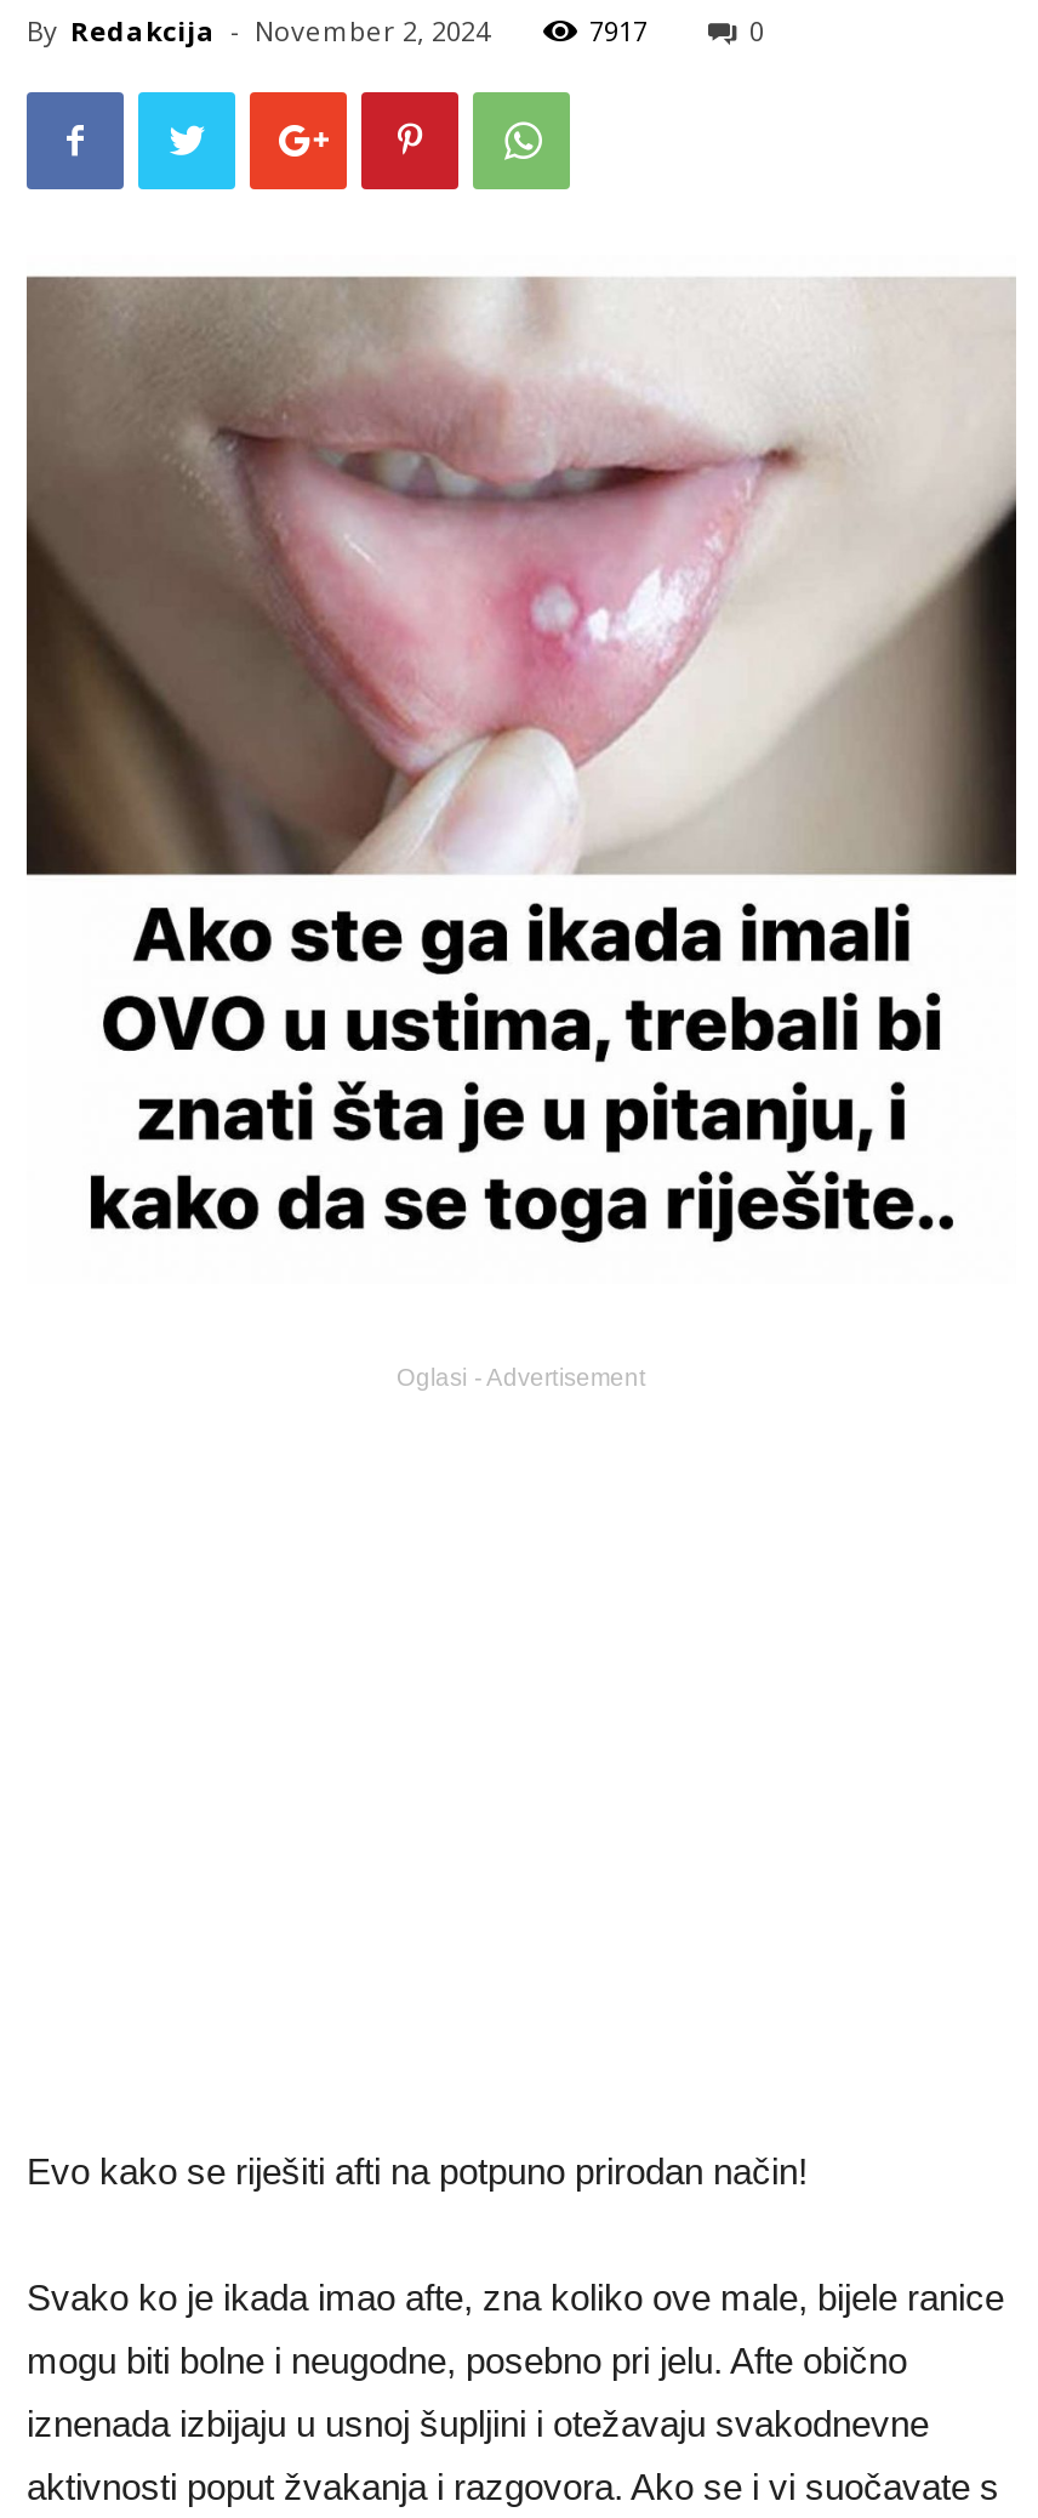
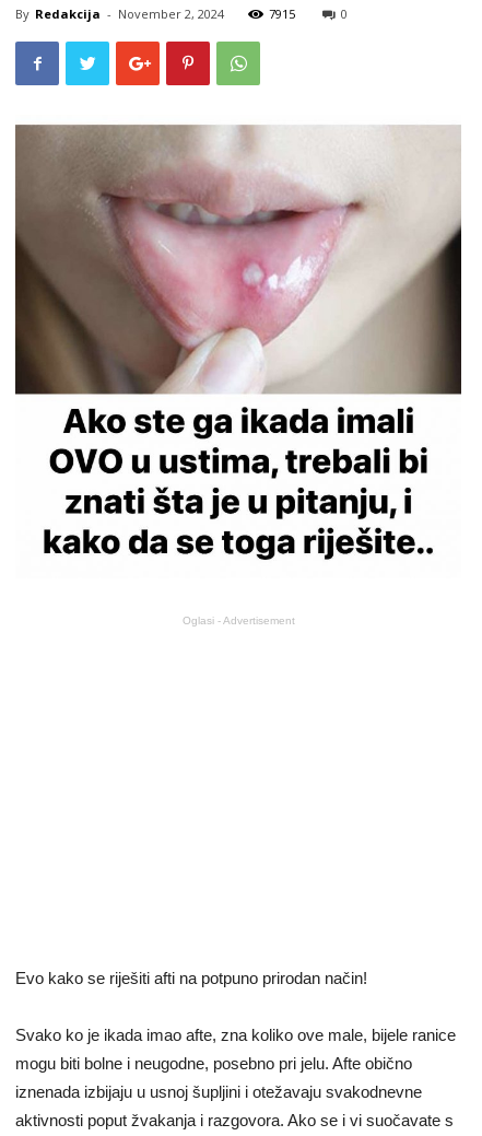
[589,12,648,49] 7917 -> [269,5,295,22] 7915

